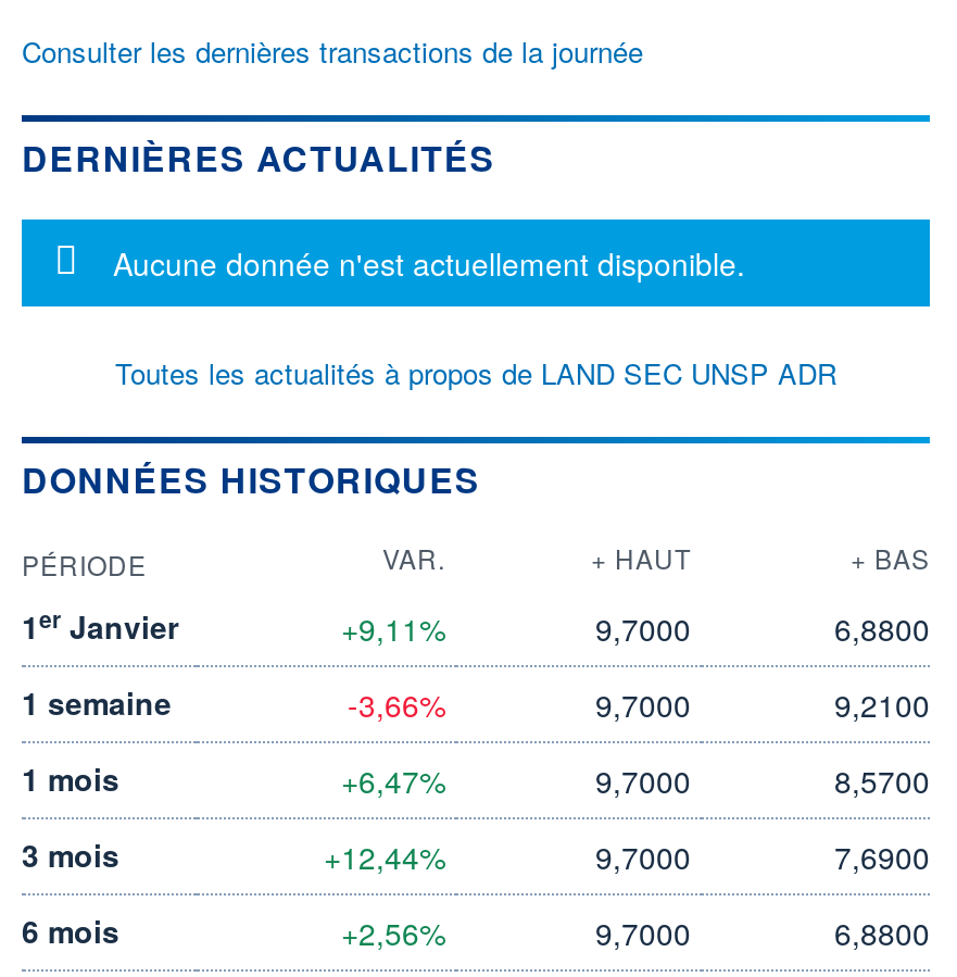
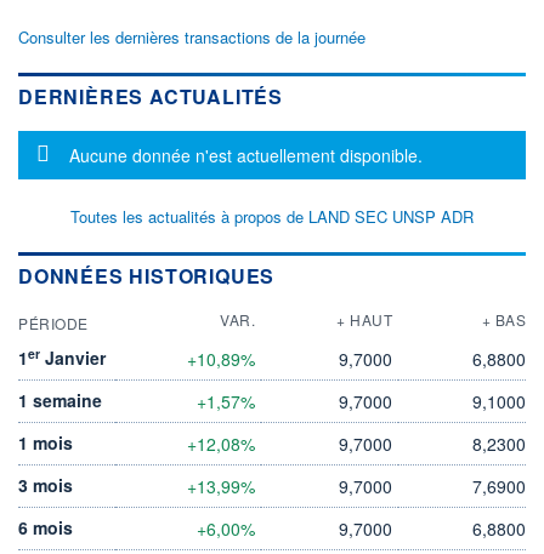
[341,606,445,650] +9,11% -> [187,347,255,371] +10,89%
[348,682,445,726] -3,66% -> [197,389,255,413] +1,57%
[834,682,930,726] 9,2100 -> [472,389,526,413] 9,1000
[341,759,445,802] +6,47% -> [187,432,255,456] +12,08%
[834,759,930,802] 8,5700 -> [472,432,526,456] 8,2300
[324,835,445,878] +12,44% -> [187,474,255,498] +13,99%
[341,911,445,954] +2,56% -> [197,516,255,541] +6,00%

